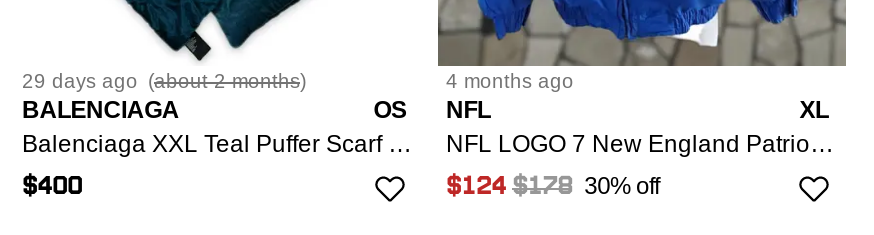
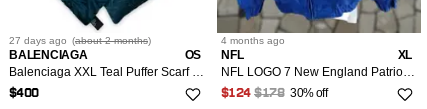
[22,71,306,93] 29 days ago (about 2 months) -> [9,35,151,46] 27 days ago (about 2 months)

